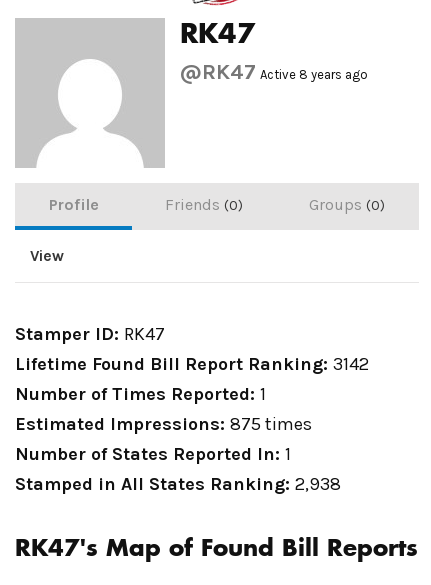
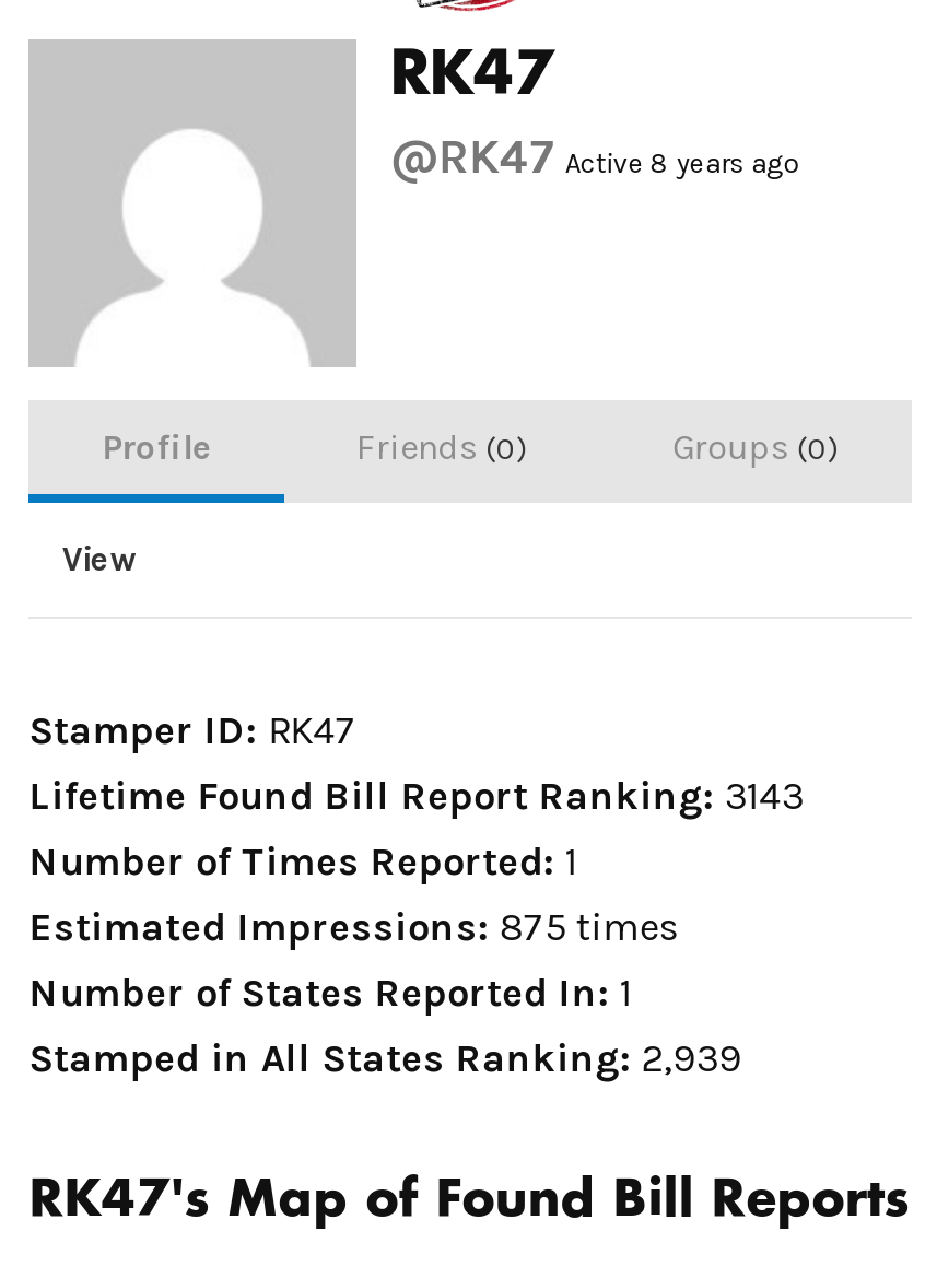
[15,353,369,375] Lifetime Found Bill Report Ranking: 3142 -> [29,772,803,820] Lifetime Found Bill Report Ranking: 3143
[15,473,341,495] Stamped in All States Ranking: 2,938 -> [29,1034,742,1082] Stamped in All States Ranking: 2,939

